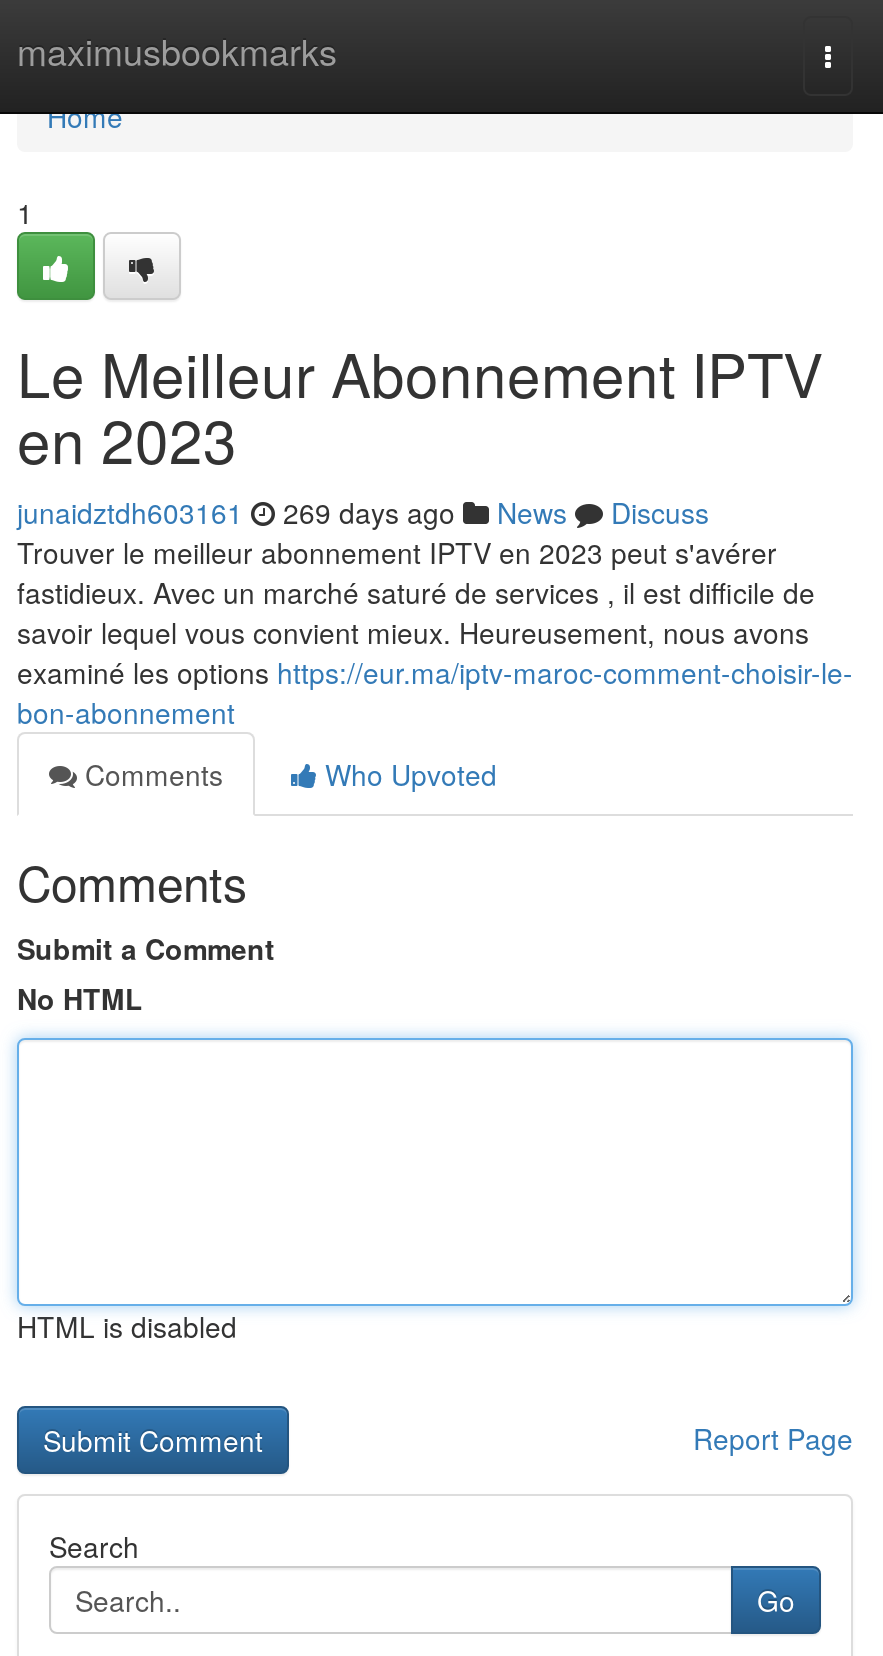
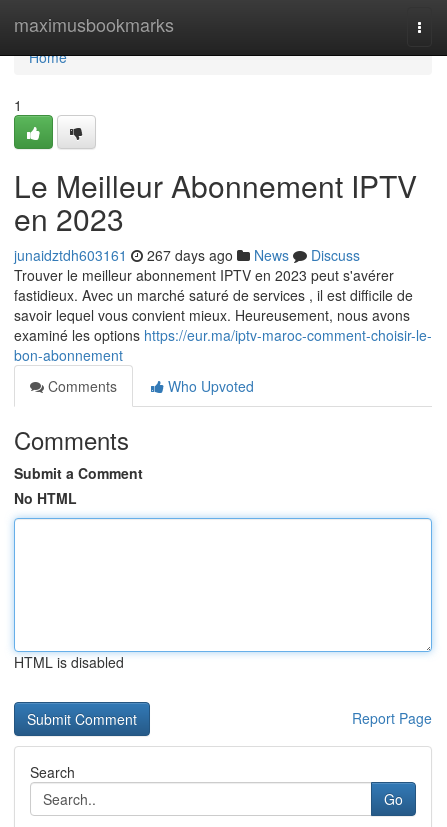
[17,492,709,532] junaidztdh603161 269 days ago News Discuss -> [14,245,360,265] junaidztdh603161 267 days ago News Discuss

